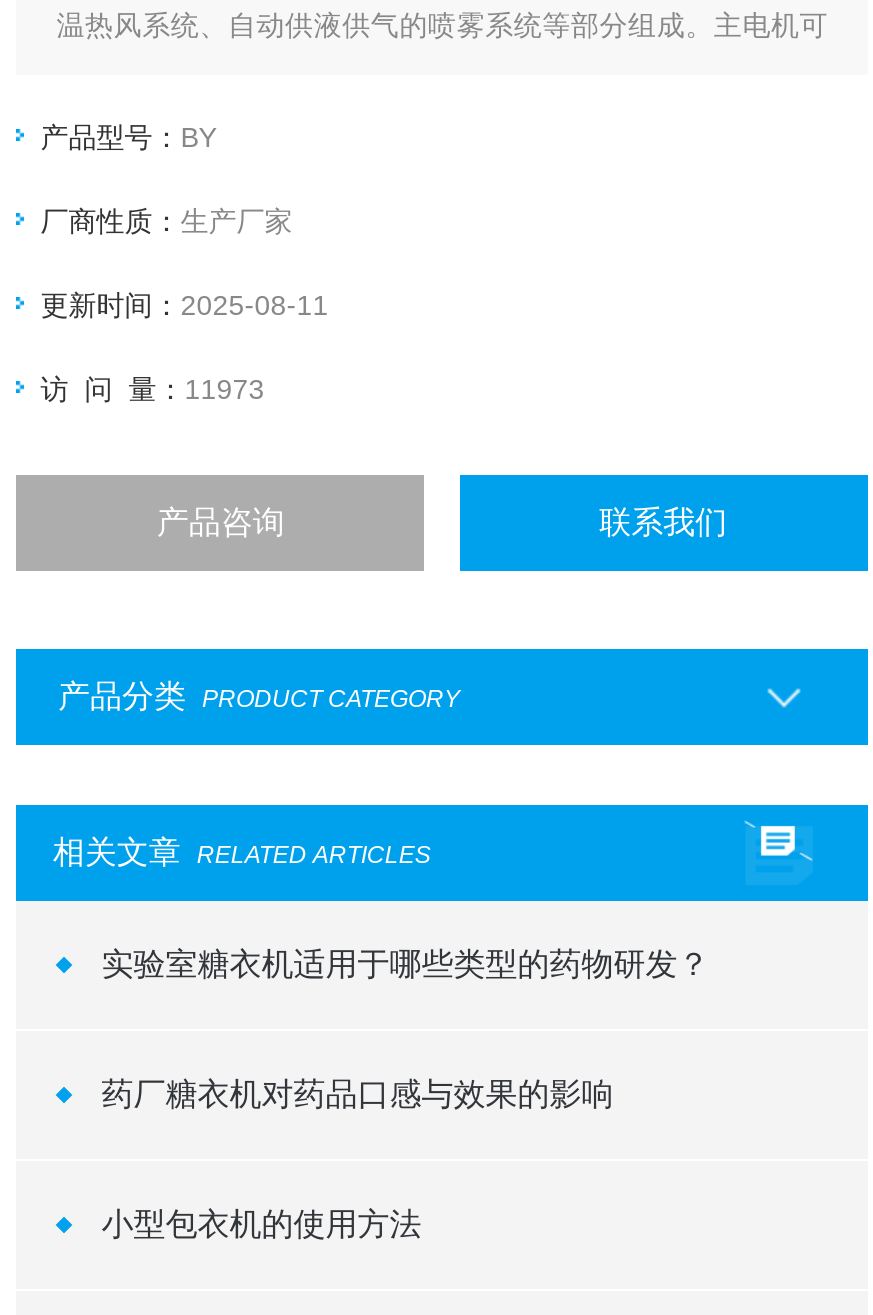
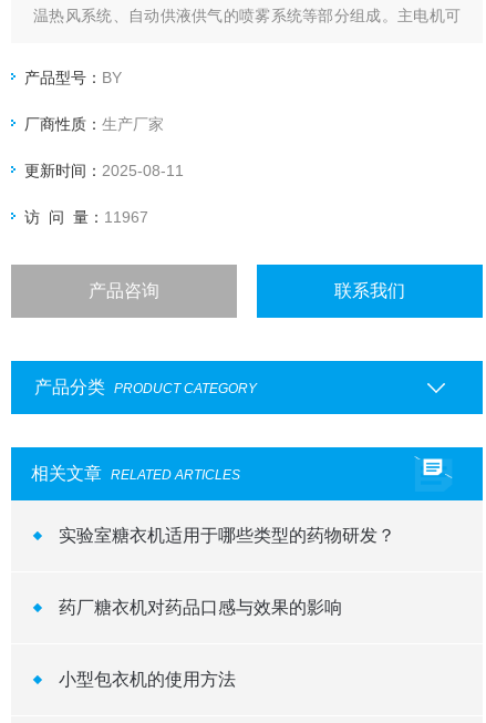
[40,373,264,405] 访 问 量：11973 -> [25,208,149,226] 访 问 量：11967

